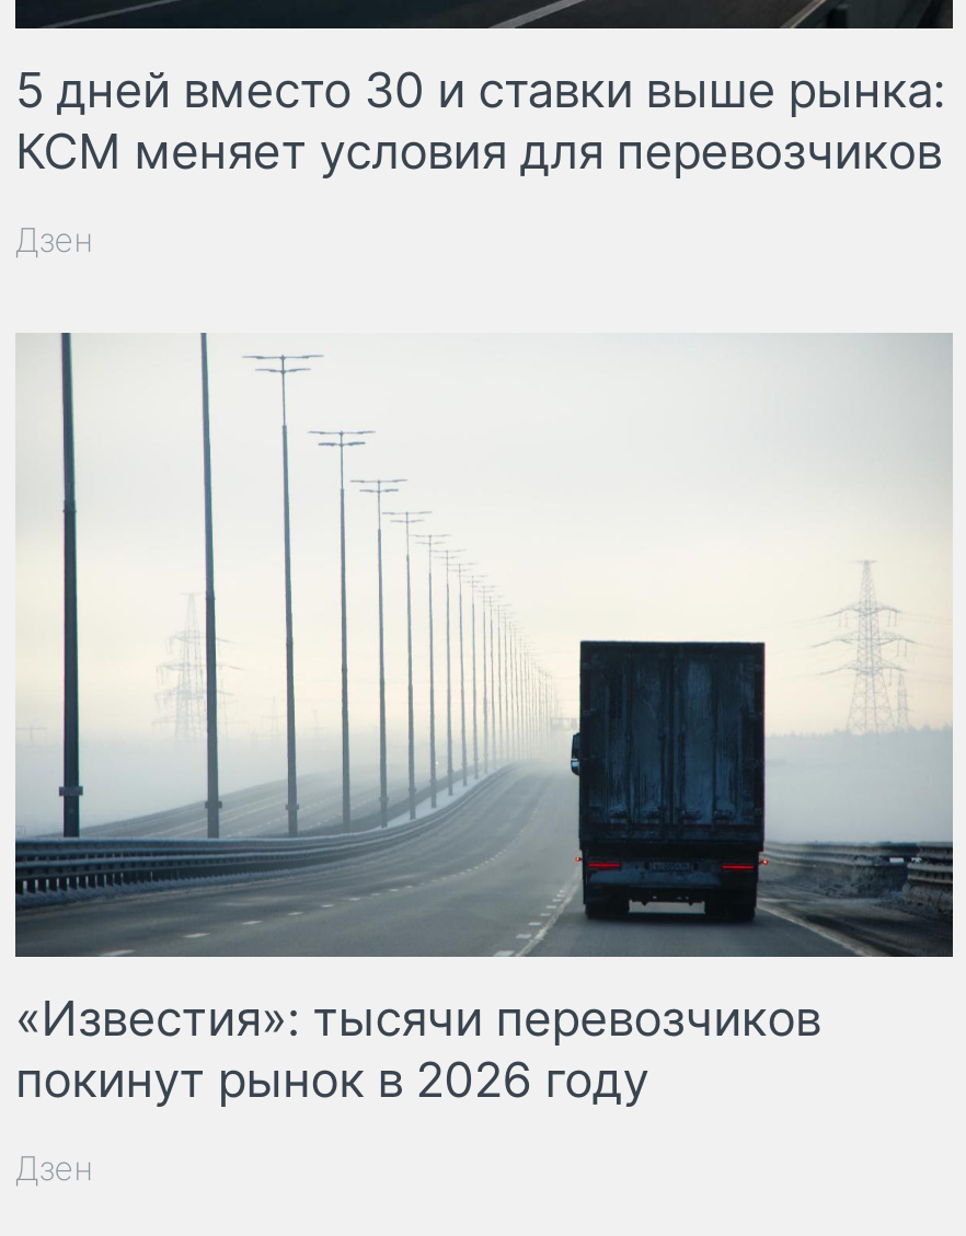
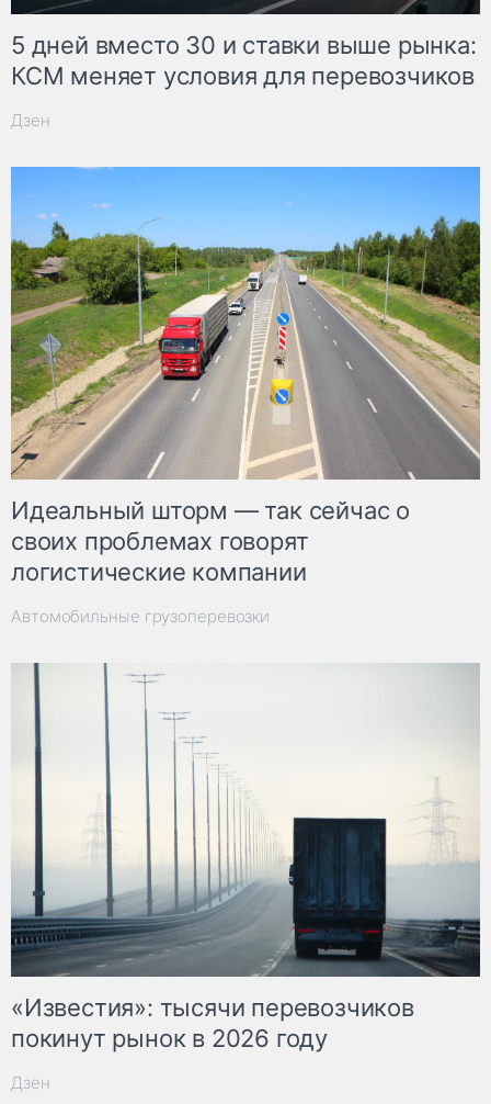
none -> [10,166,481,627] [image] | Идеальный шторм — так сейчас о | своих проблемах говорят | логистические компании | Автомобильные грузоперевозки

